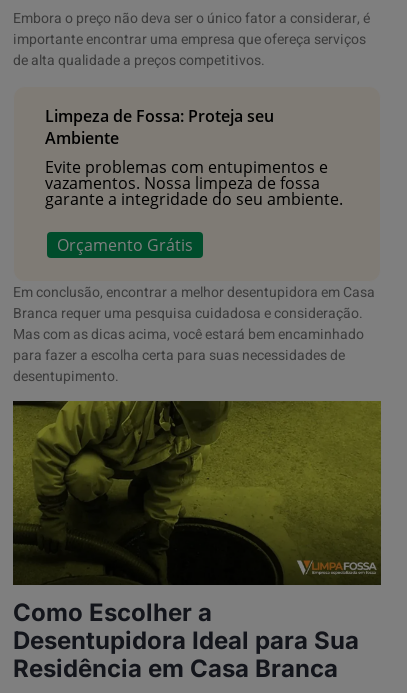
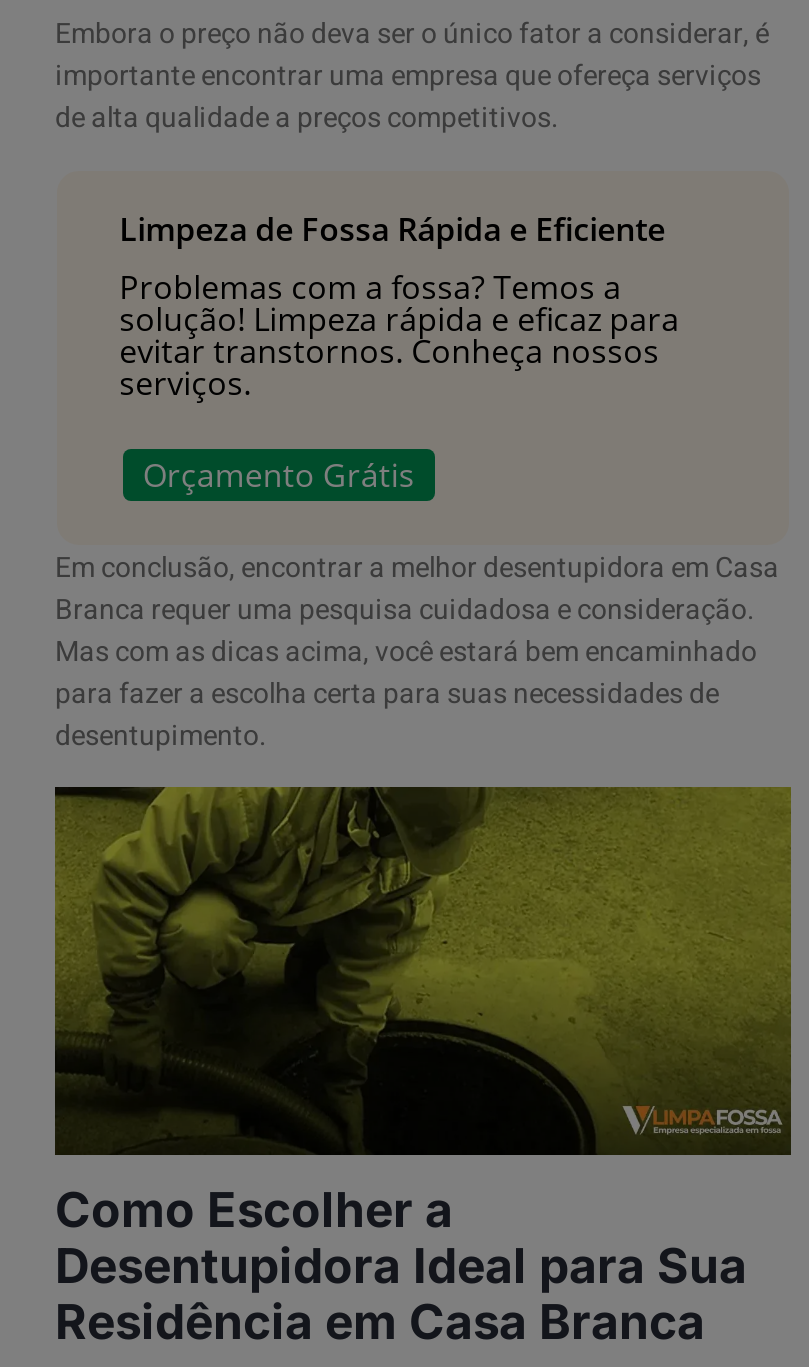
[45,105,343,210] Limpeza de Fossa: Proteja seu | Ambiente | Evite problemas com entupimentos e | vazamentos. Nossa limpeza de fossa | garante a integridade do seu ambiente. -> [119,206,679,404] Limpeza de Fossa Rápida e Eficiente | Problemas com a fossa? Temos a | solução! Limpeza rápida e eficaz para | evitar transtornos. Conheça nossos | serviços.

